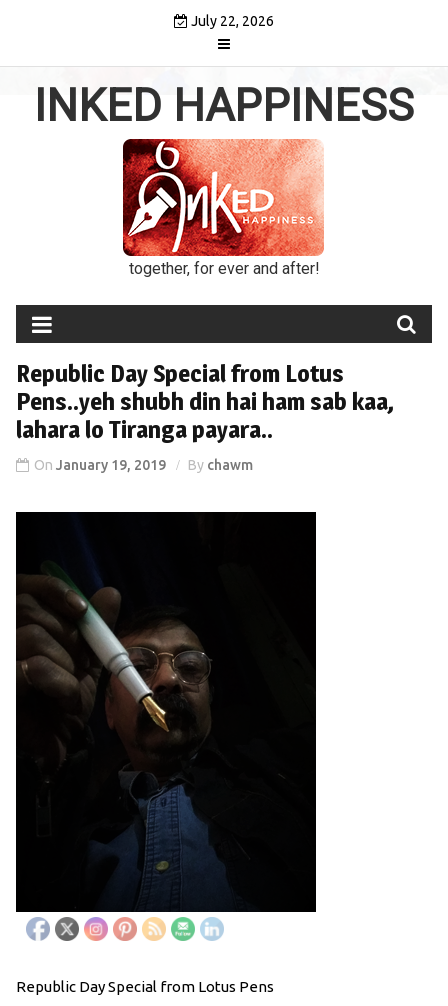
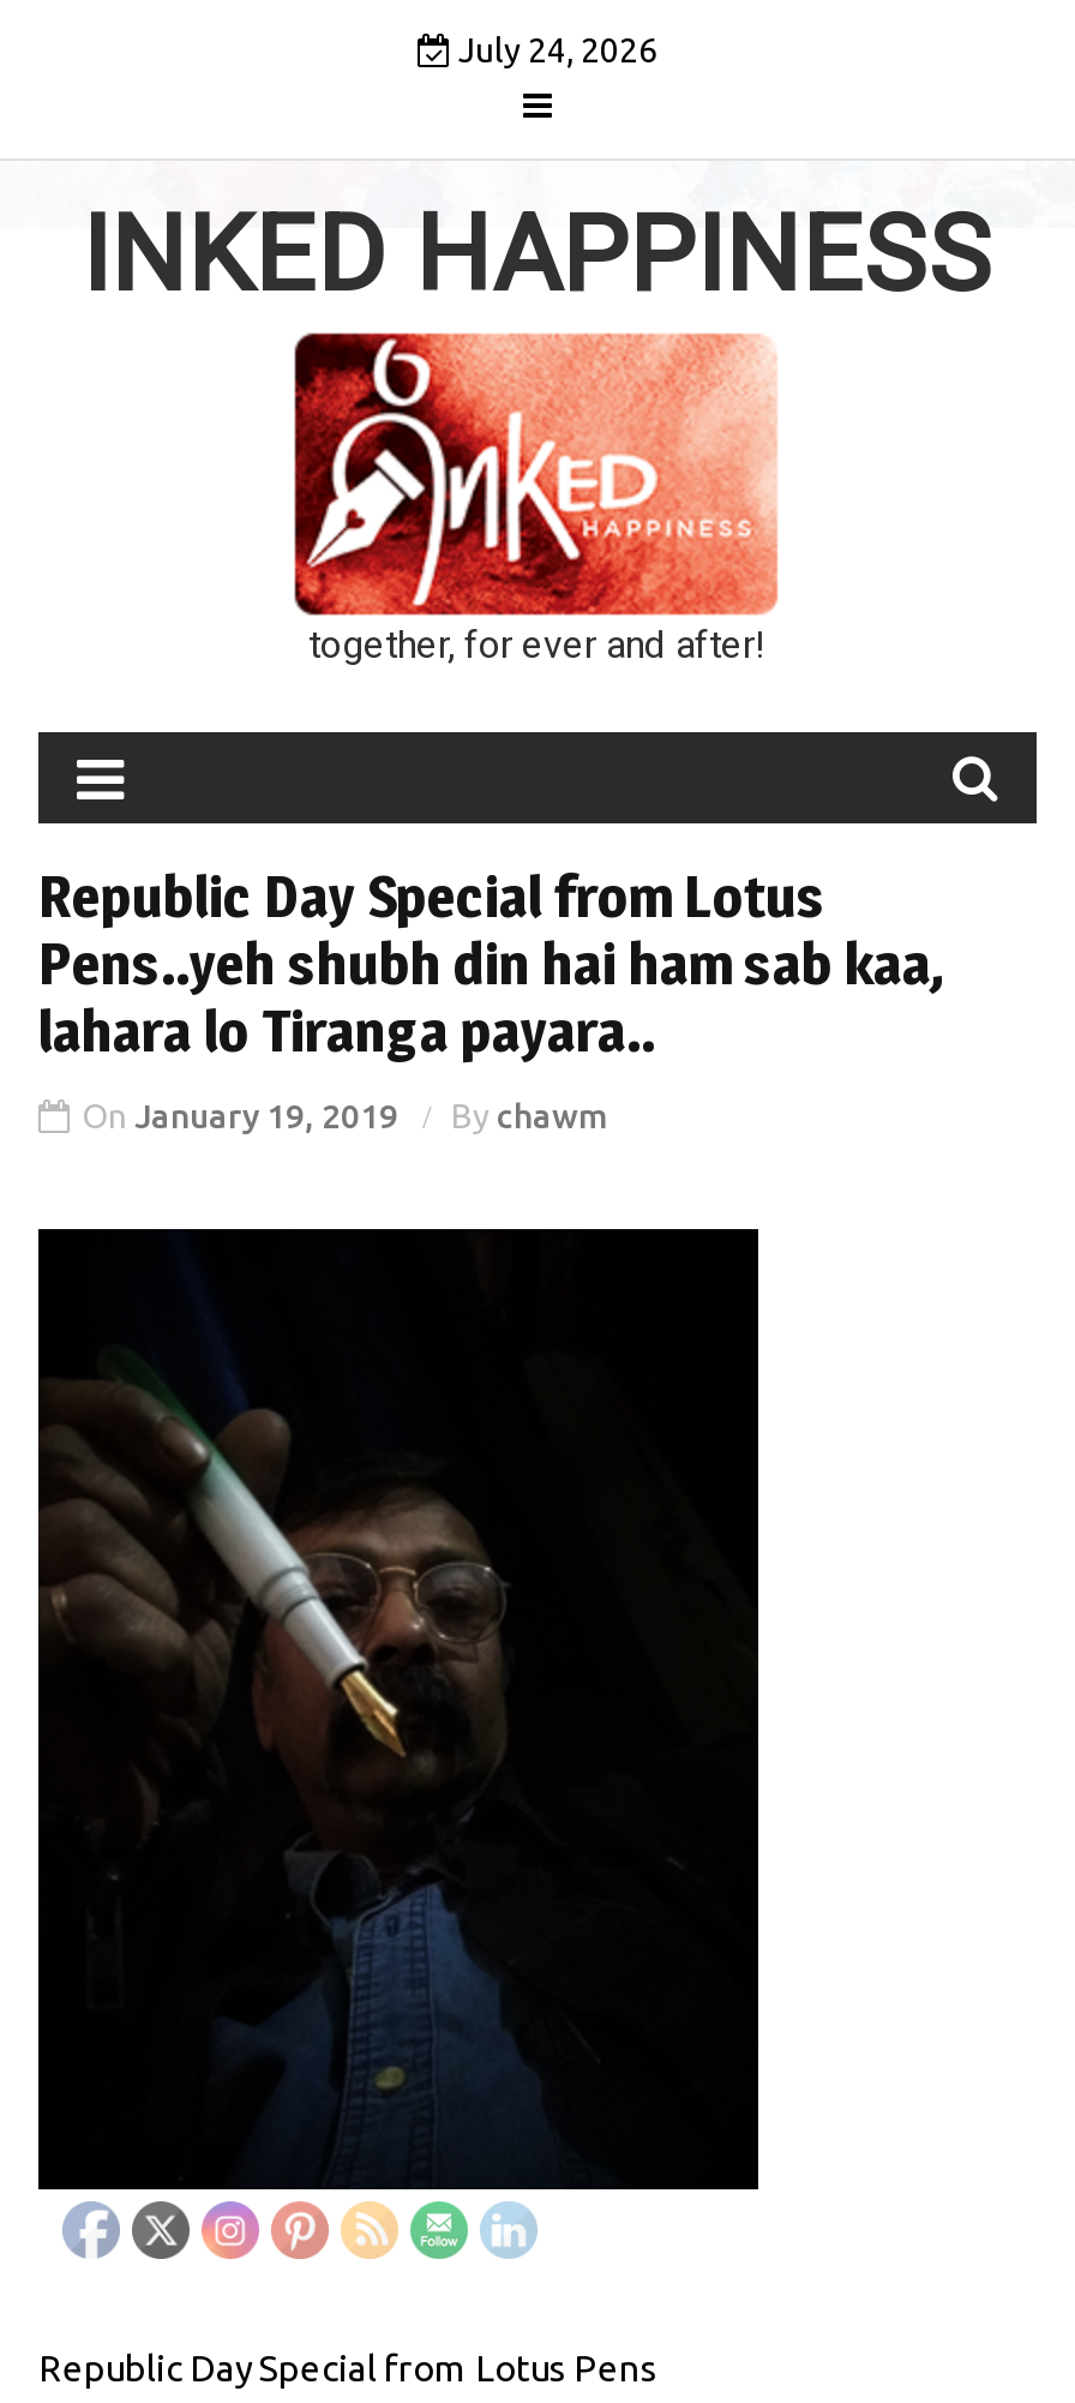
[188,13,274,29] July 22, 2026 -> [451,31,657,70] July 24, 2026

